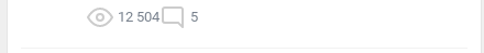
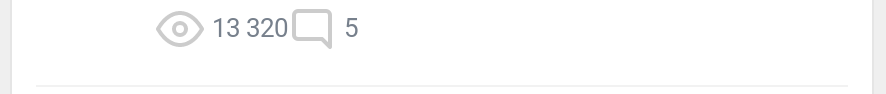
[118,9,198,25] 12 504 5 -> [212,14,358,44] 13 320 5

